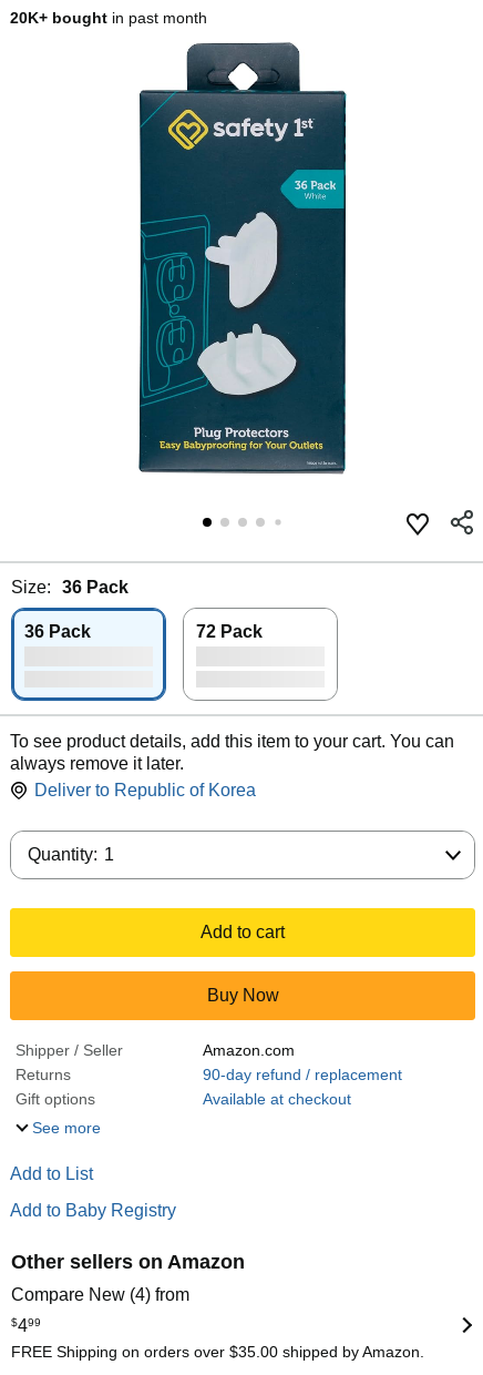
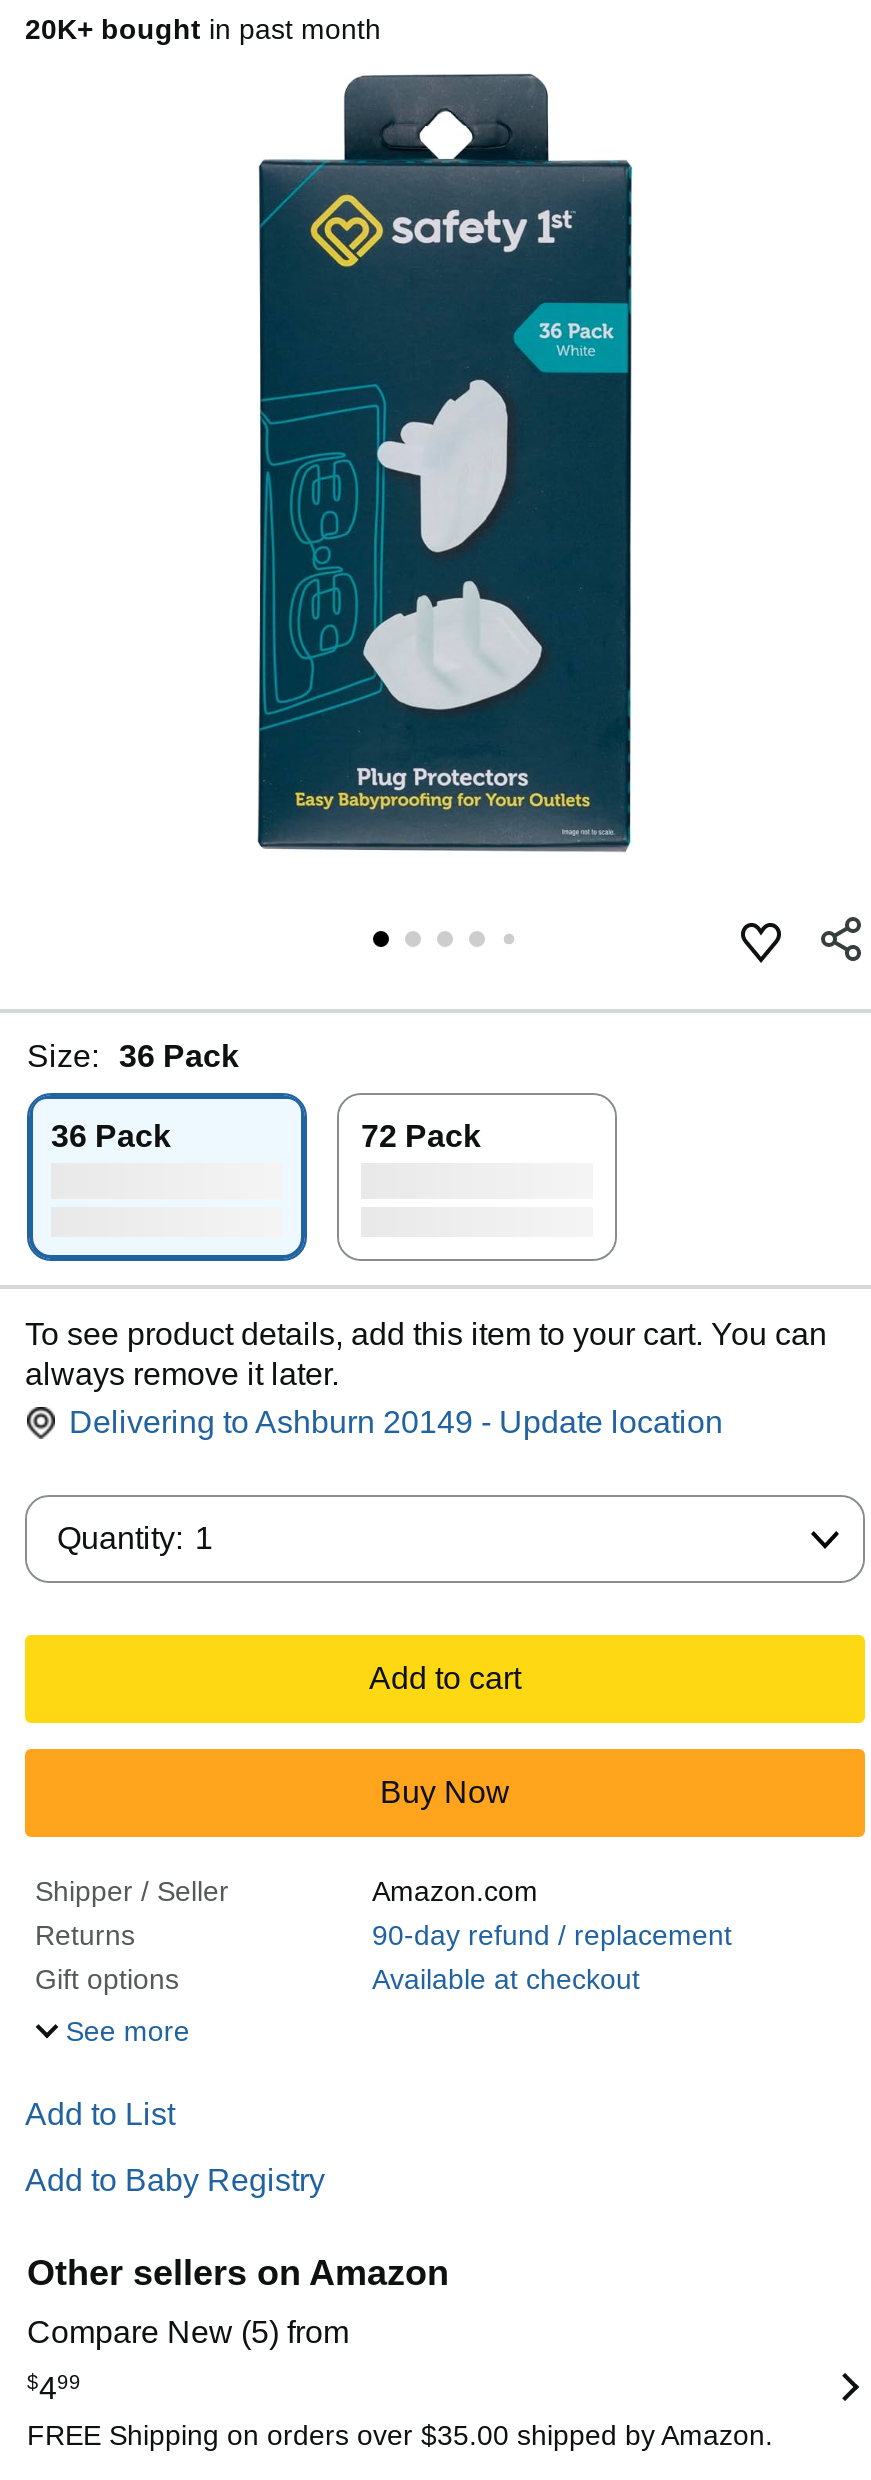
[34,781,256,800] Deliver to Republic of Korea -> [69,1405,723,1439] Delivering to Ashburn 20149 - Update location
[11,1285,189,1304] Compare New (4) from -> [27,2315,349,2349] Compare New (5) from

